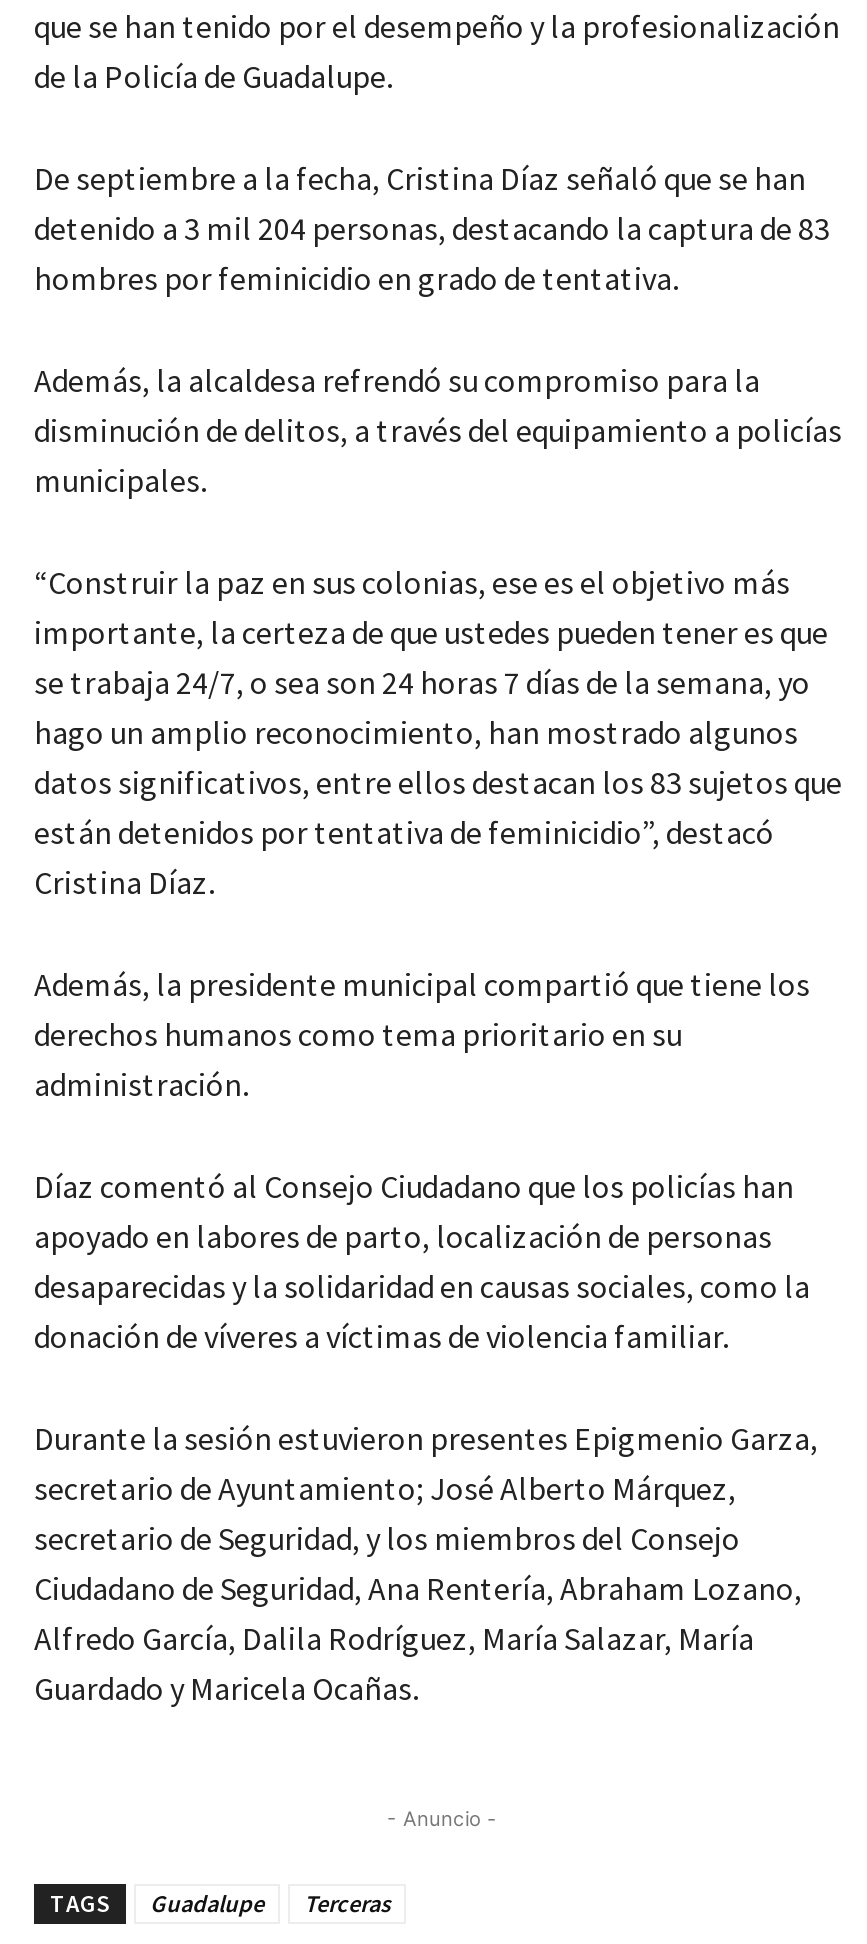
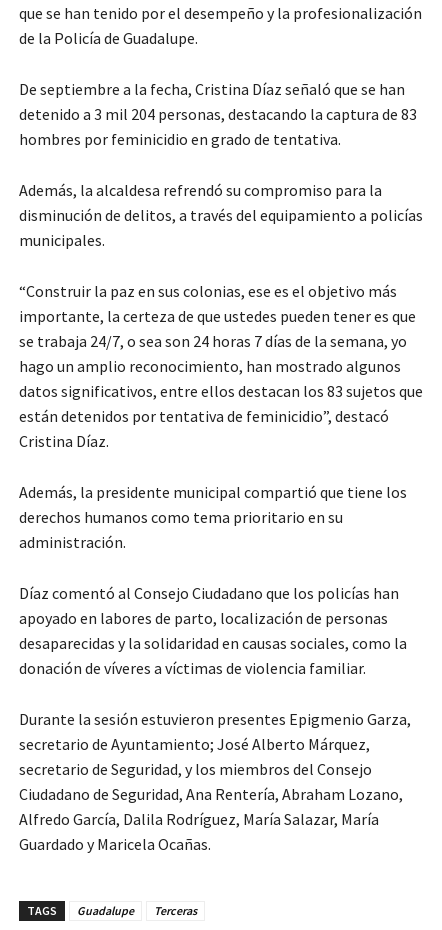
[387,1806,497,1830] - Anuncio - -> none

